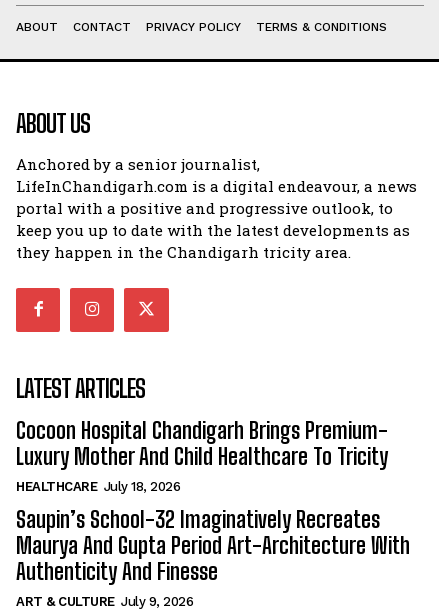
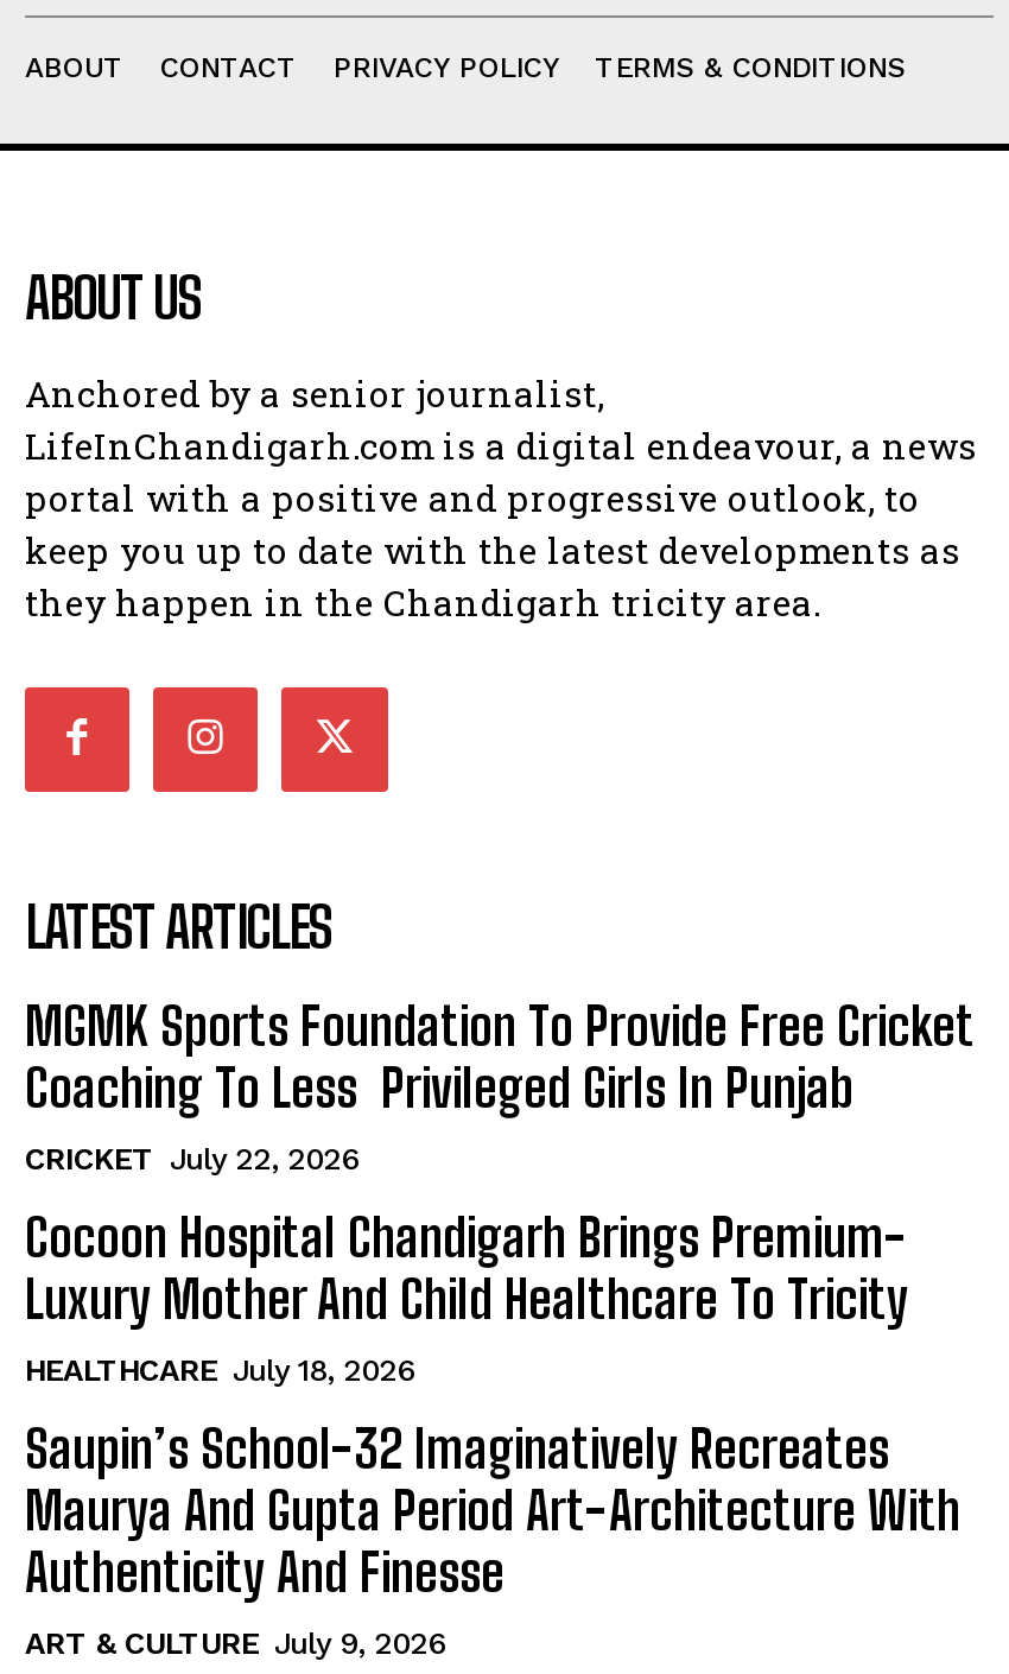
none -> [25,994,975,1177] MGMK Sports Foundation To Provide Free Cricket | Coaching To Less Privileged Girls In Punjab | CRICKET July 22, 2026

